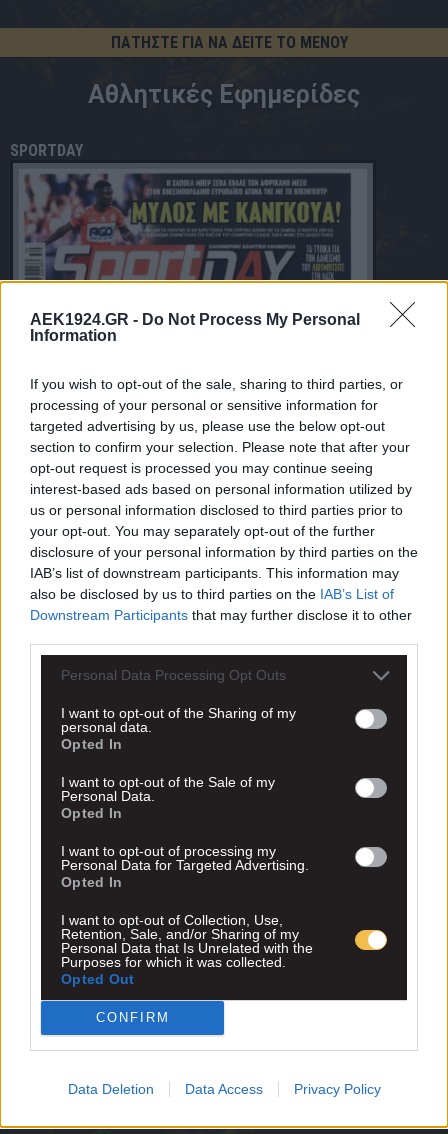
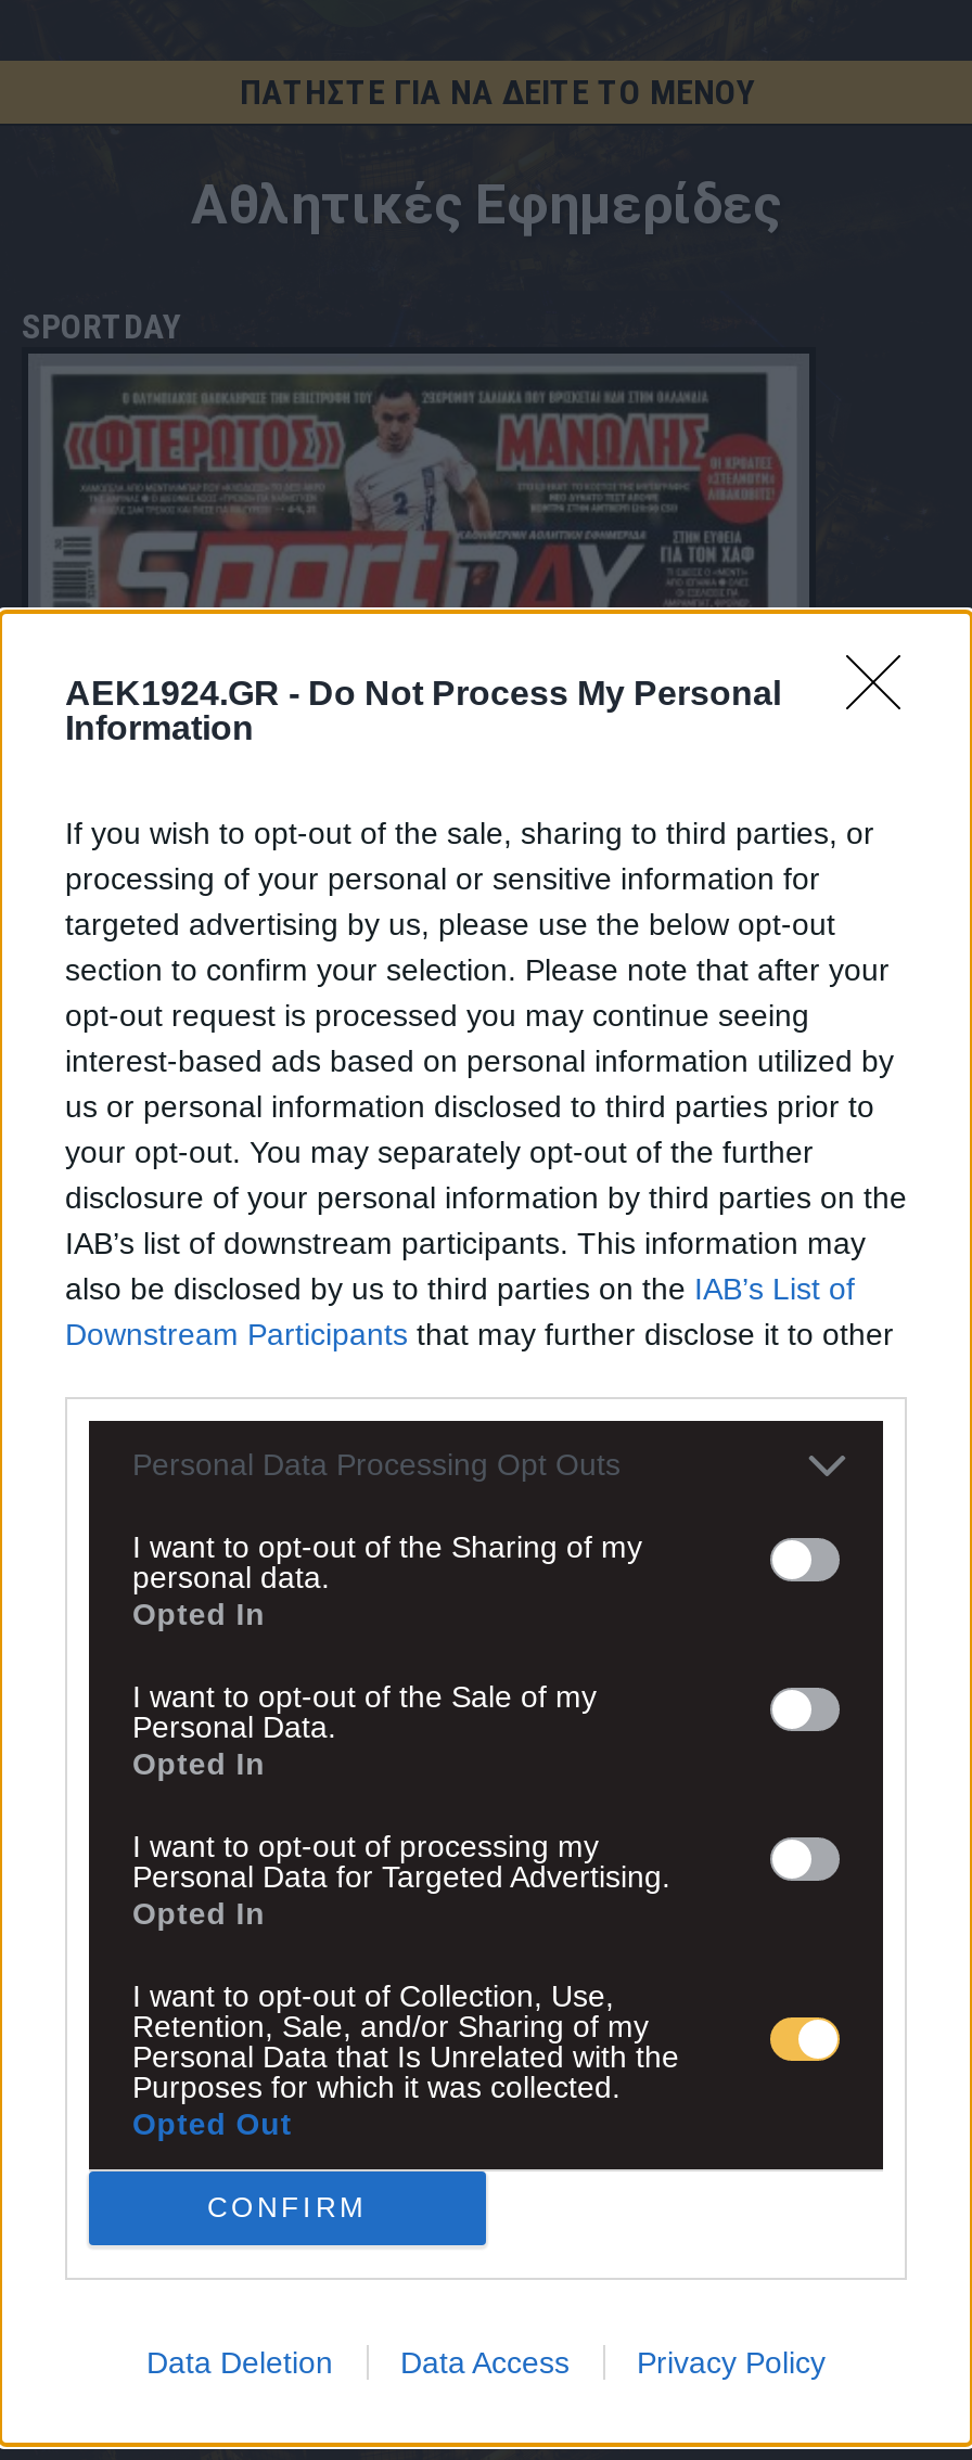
[25,173,360,280] [image] -> [52,373,783,607] [image]

